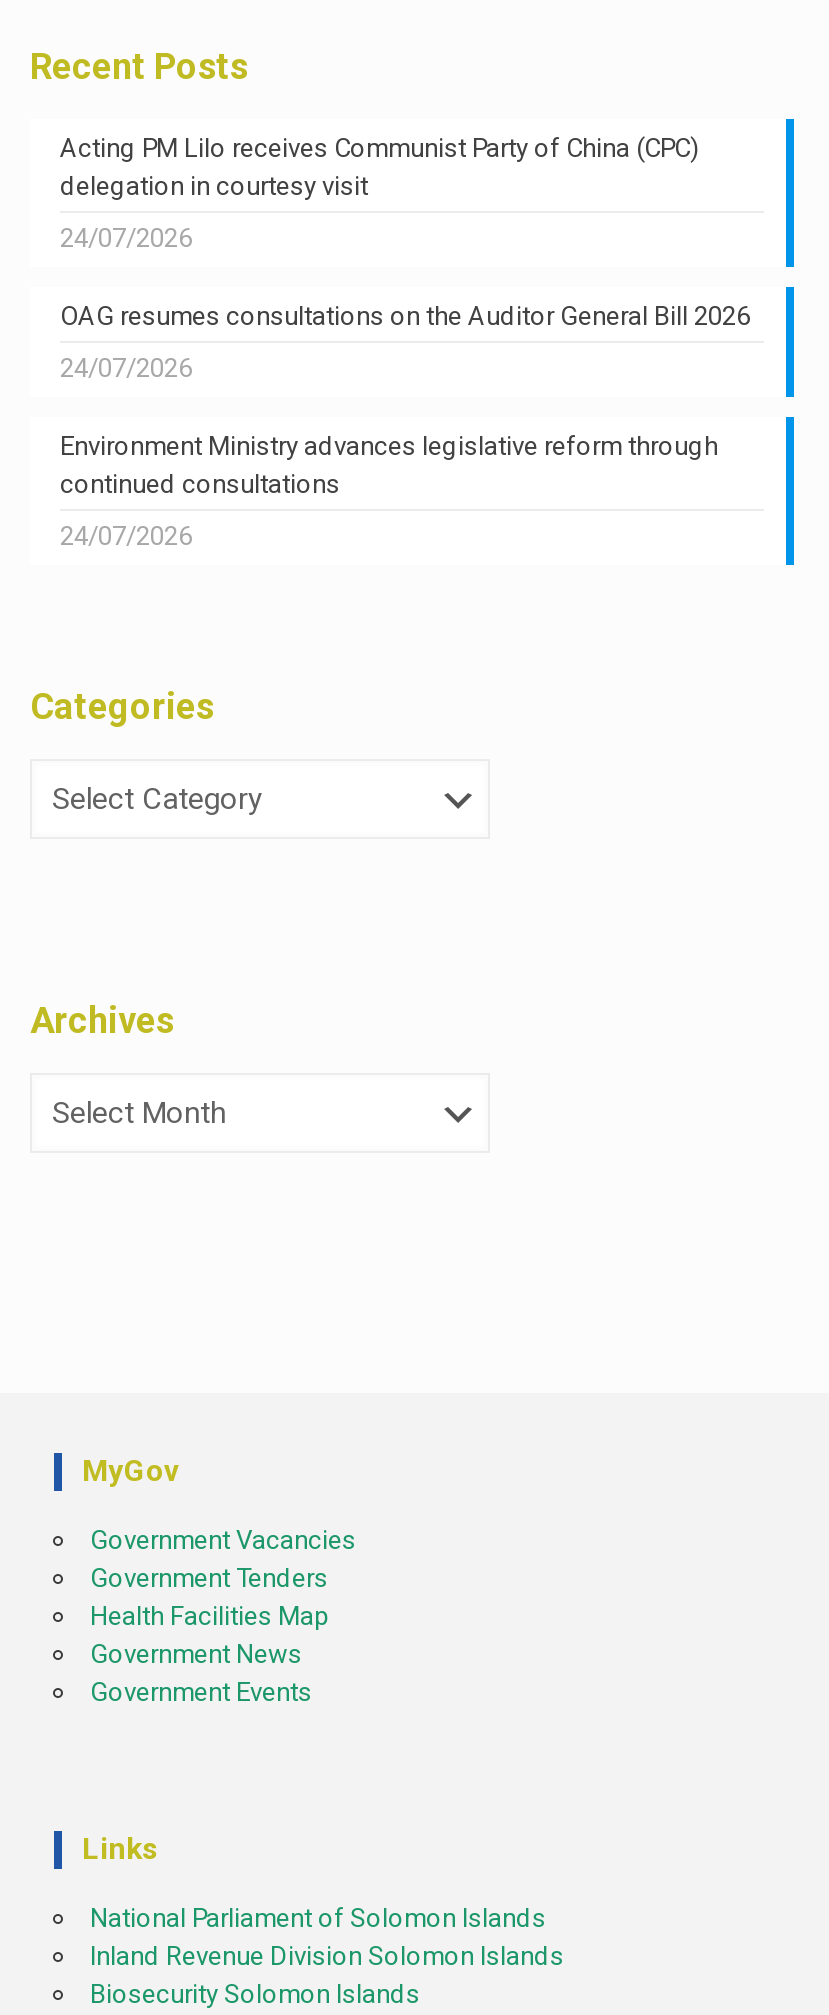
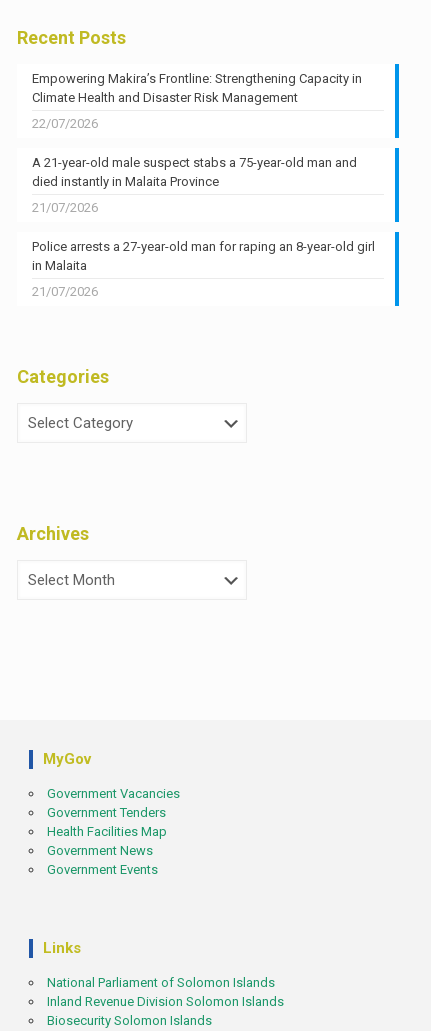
[60,133,700,201] Acting PM Lilo receives Communist Party of China (CPC) | delegation in courtesy visit -> [32,71,362,105] Empowering Makira’s Frontline: Strengthening Capacity in | Climate Health and Disaster Risk Management
[60,223,192,253] 24/07/2026 -> [32,116,98,131] 22/07/2026
[60,301,750,331] OAG resumes consultations on the Auditor General Bill 2026 -> [32,155,357,189] A 21-year-old male suspect stabs a 75-year-old man and | died instantly in Malaita Province
[60,353,192,383] 24/07/2026 -> [32,200,98,215] 21/07/2026
[60,431,718,499] Environment Ministry advances legislative reform through | continued consultations -> [32,239,375,273] Police arrests a 27-year-old man for raping an 8-year-old girl | in Malaita
[60,521,192,551] 24/07/2026 -> [32,284,98,299] 21/07/2026

